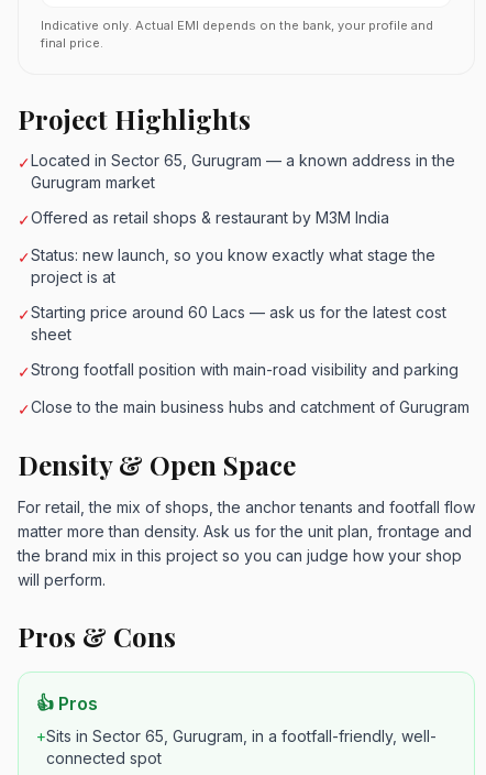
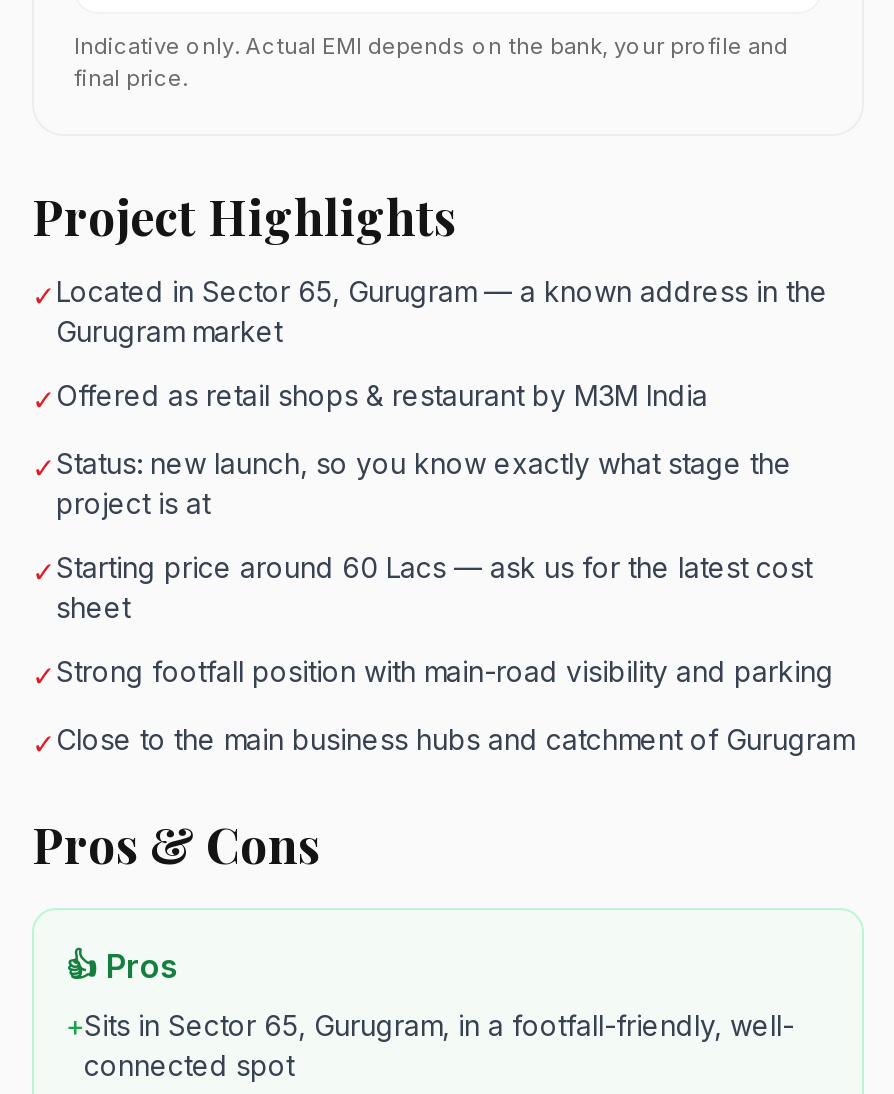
[18,447,475,589] Density & Open Space | For retail, the mix of shops, the anchor tenants and footfall flow | matter more than density. Ask us for the unit plan, frontage and | the brand mix in this project so you can judge how your shop | will perform. -> none

